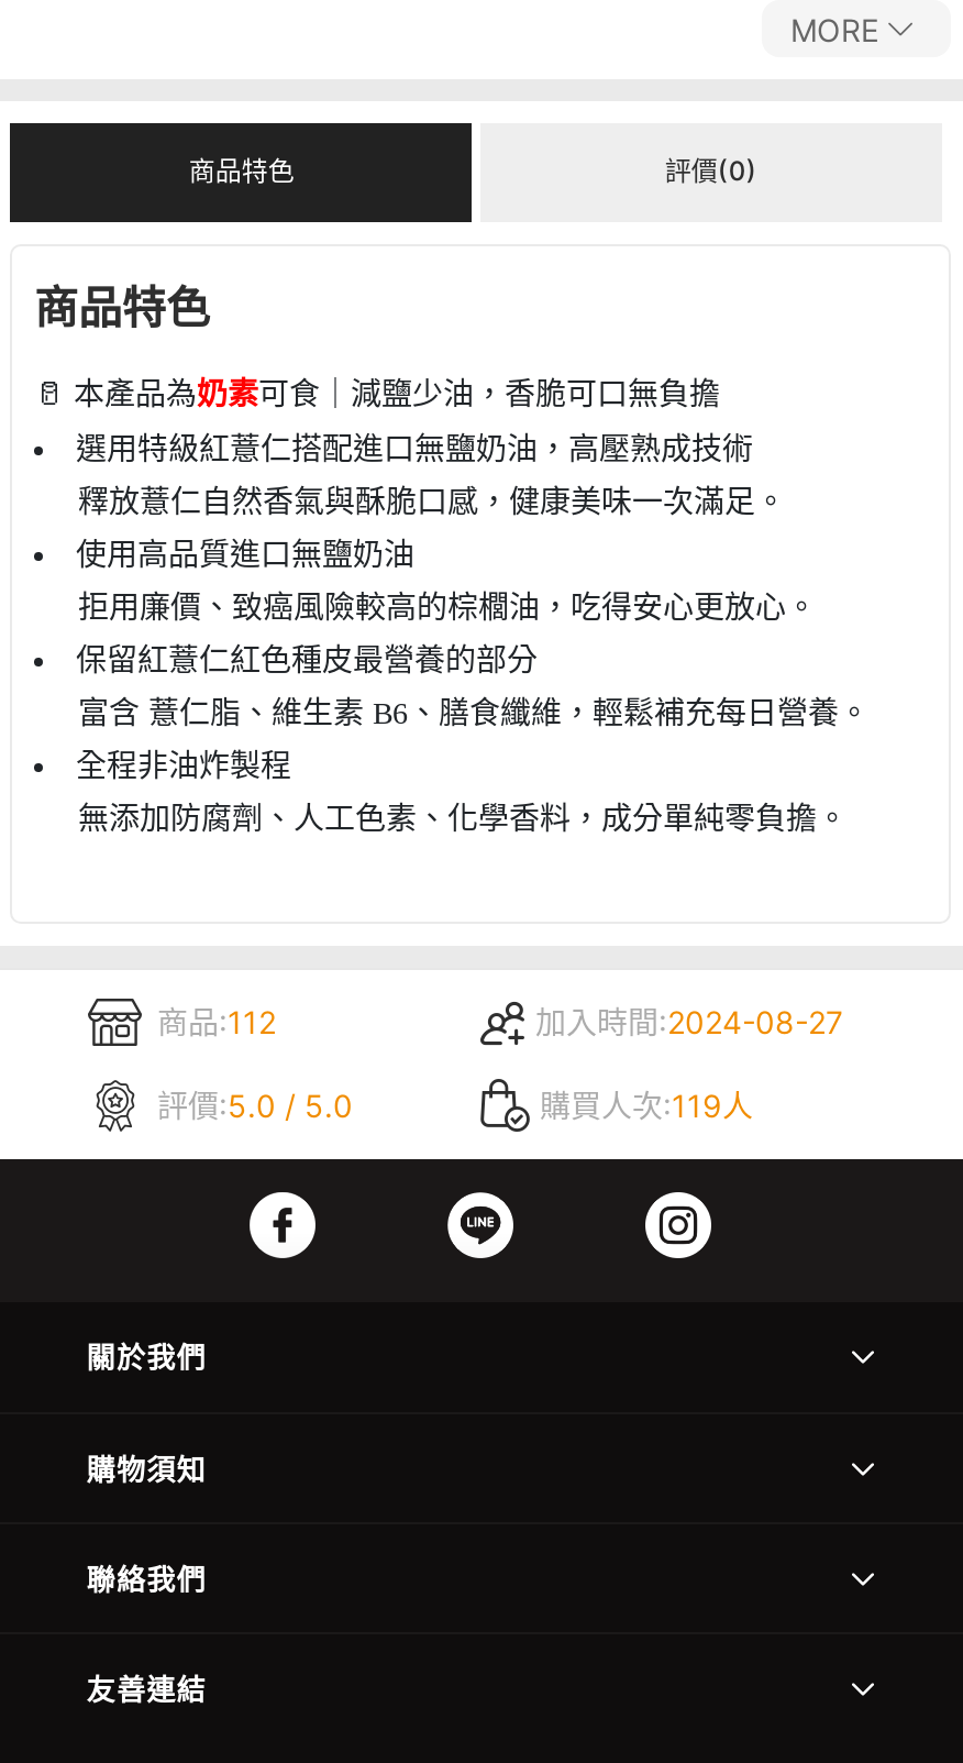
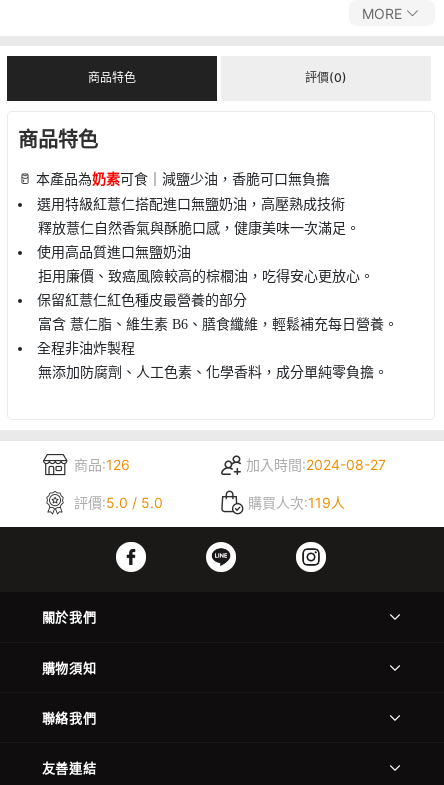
[157,1002,276,1040] 商品:112 -> [74,456,130,473] 商品:126

